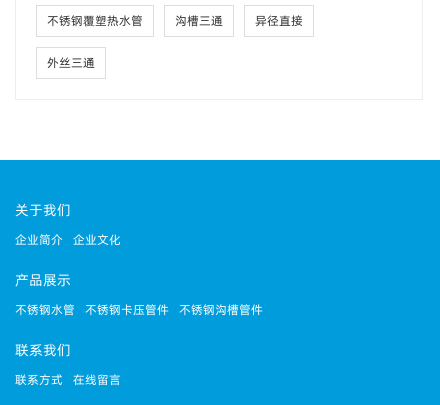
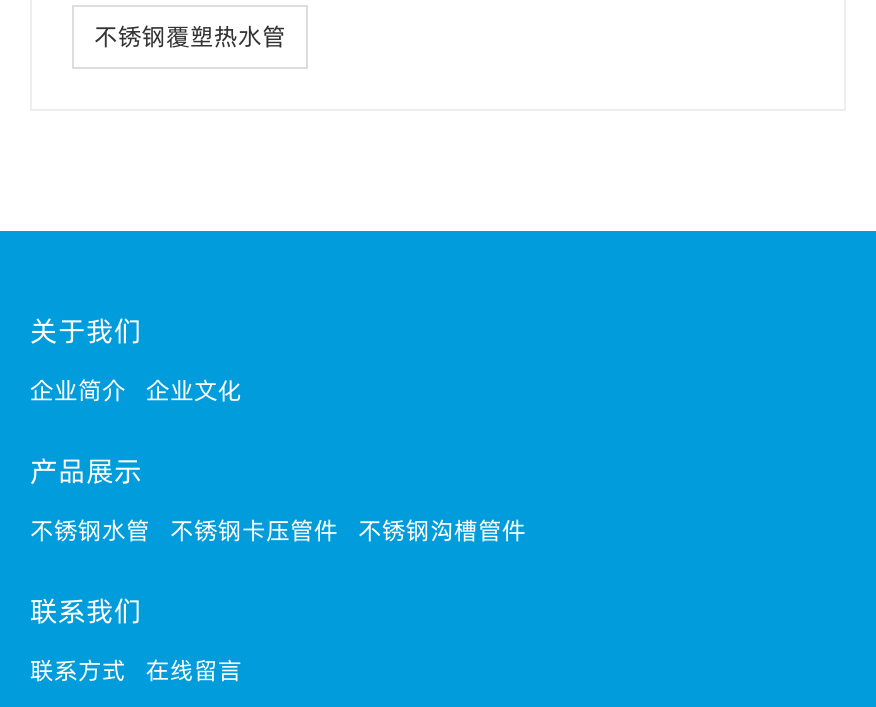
[47,12,303,71] 沟槽三通 | 异径直接 | 外丝三通 -> none

